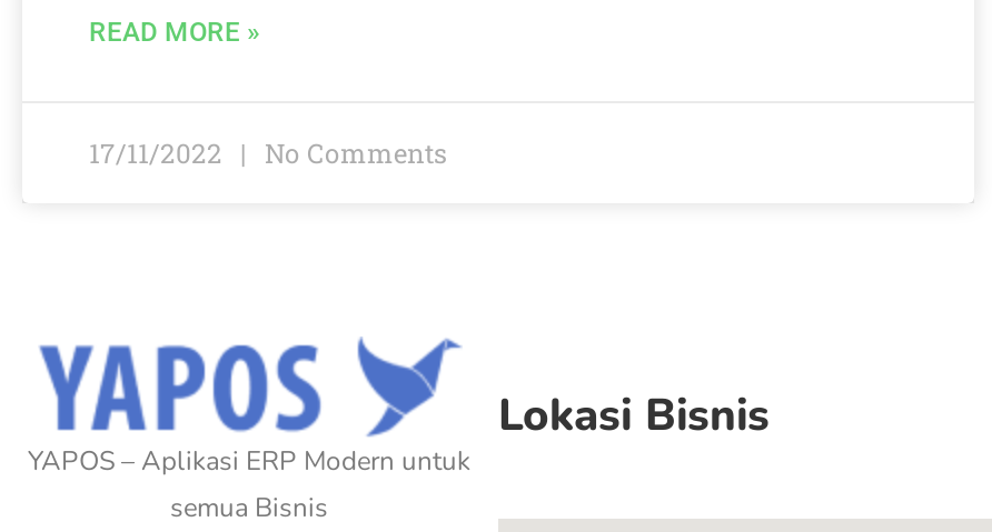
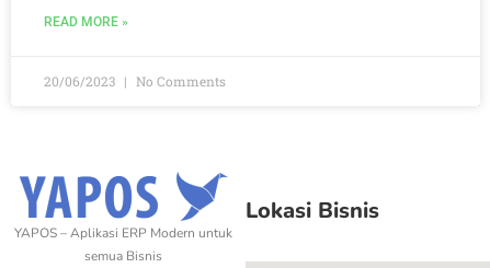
[89,134,447,170] 17/11/2022 No Comments -> [44,72,226,90] 20/06/2023 No Comments

